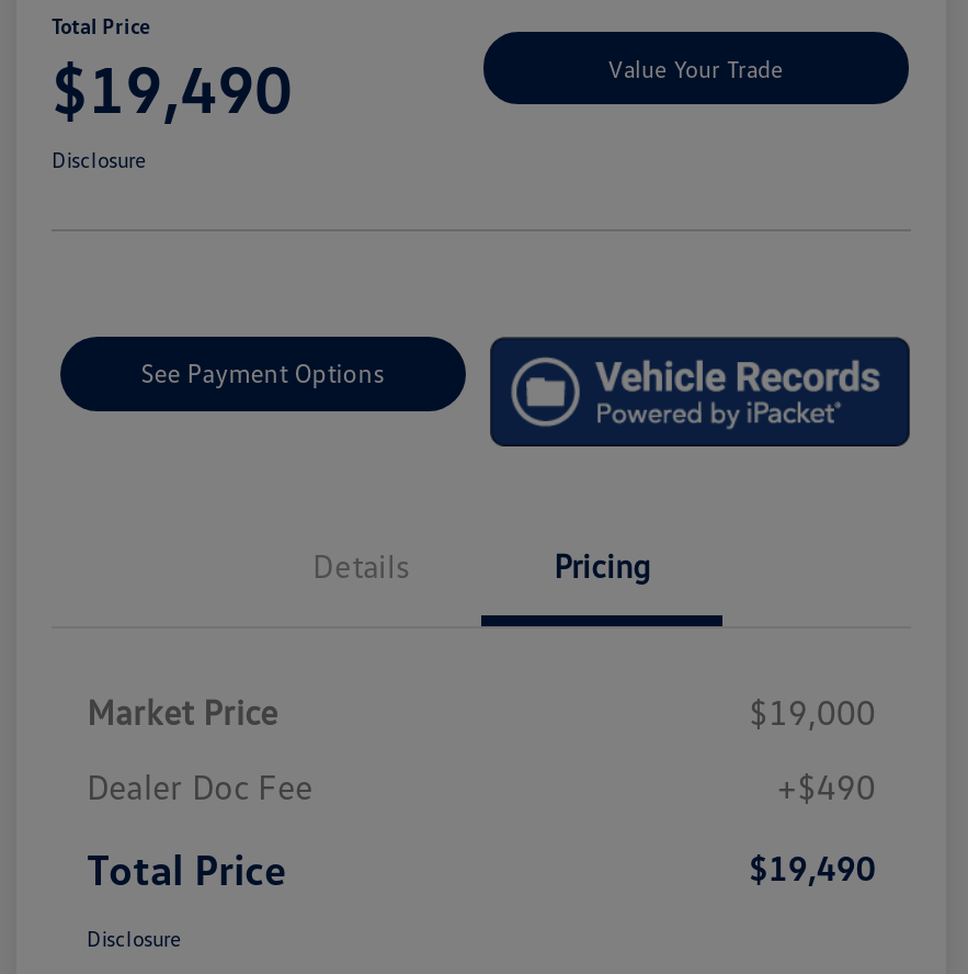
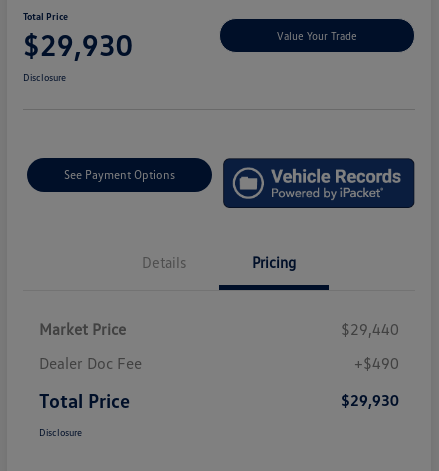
[52,47,293,129] $19,490 -> [23,26,133,63] $29,930
[749,690,876,734] $19,000 -> [341,319,399,339] $29,440
[749,846,876,890] $19,490 -> [341,390,399,410] $29,930

